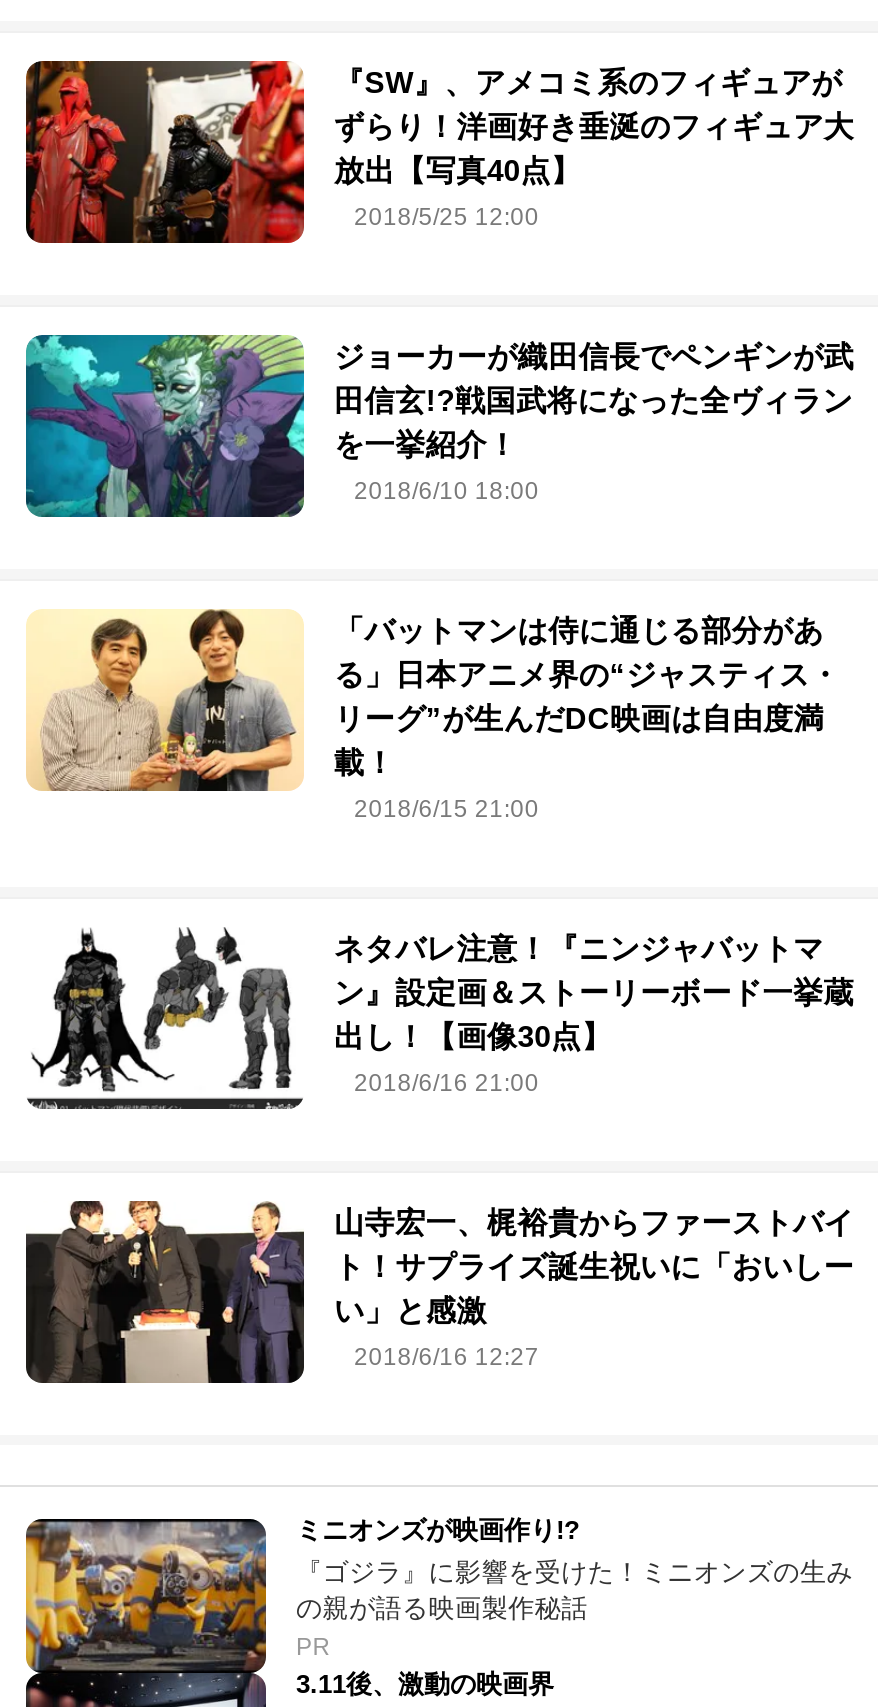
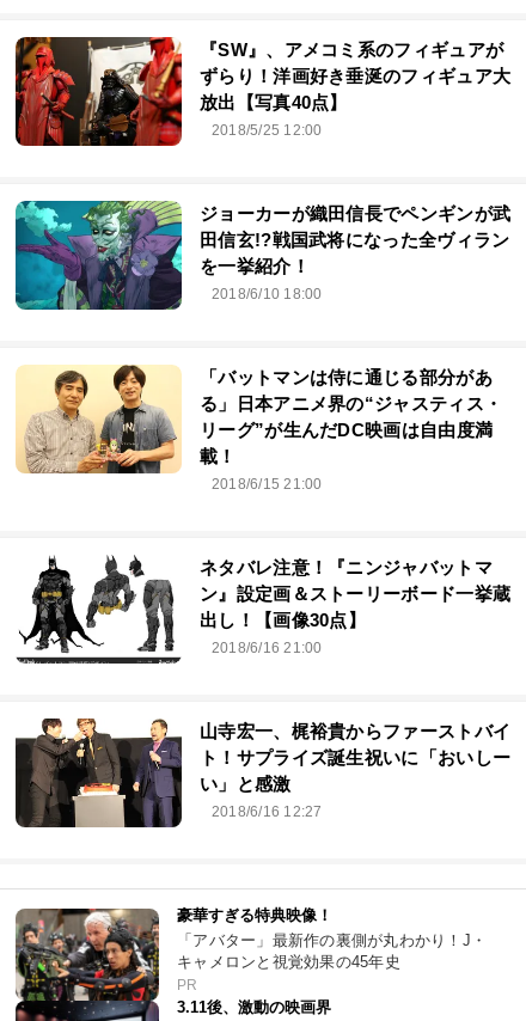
[24,1516,853,1673] [image] | ミニオンズが映画作り!? | 『ゴジラ』に影響を受けた！ミニオンズの生み | の親が語る映画製作秘話 -> [14,907,487,1002] [image] | 豪華すぎる特典映像！ | 「アバター」最新作の裏側が丸わかり！J・ | キャメロンと視覚効果の45年史

